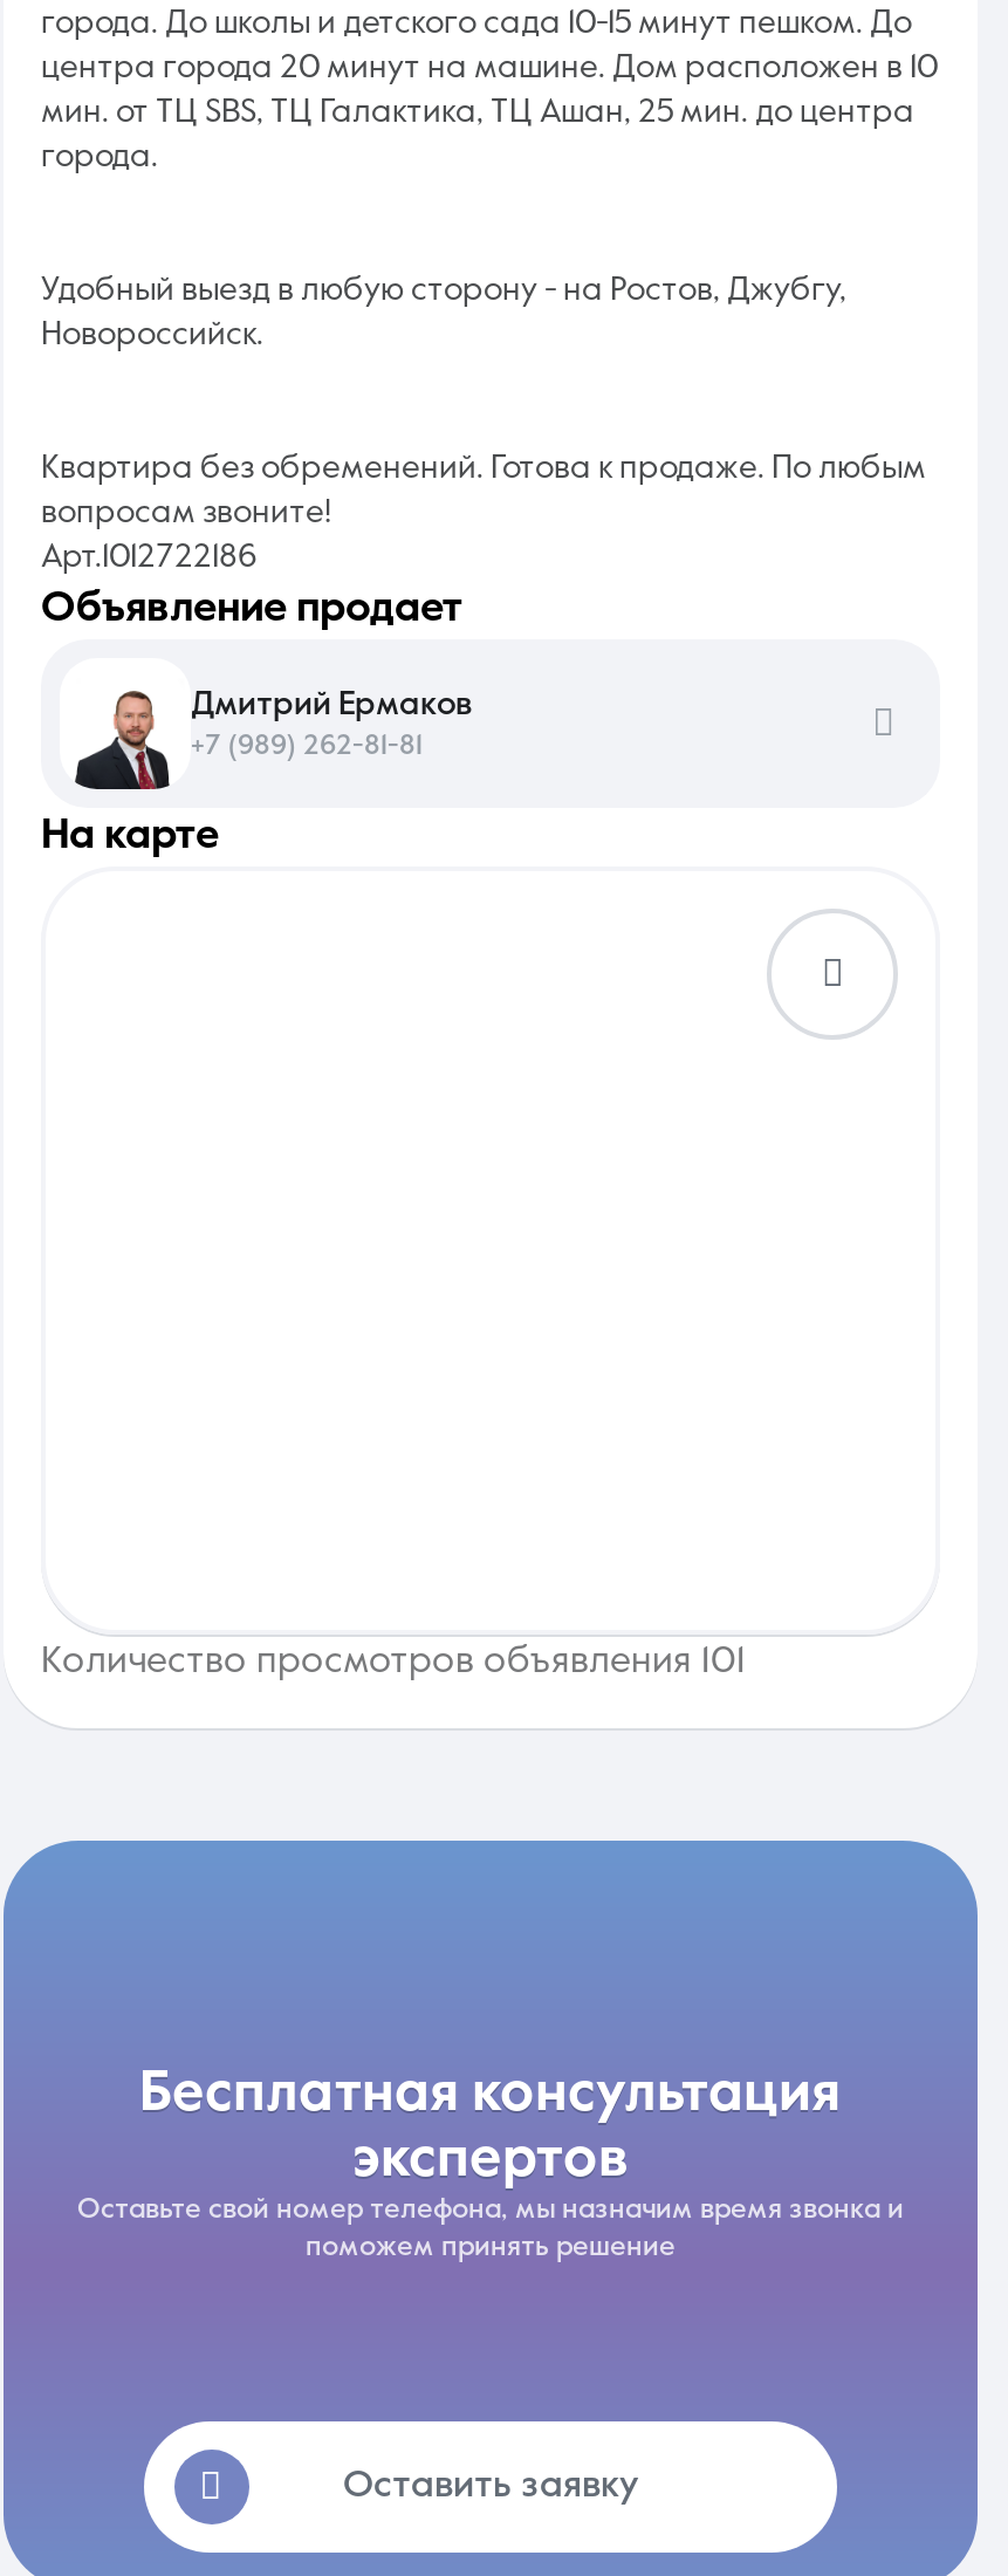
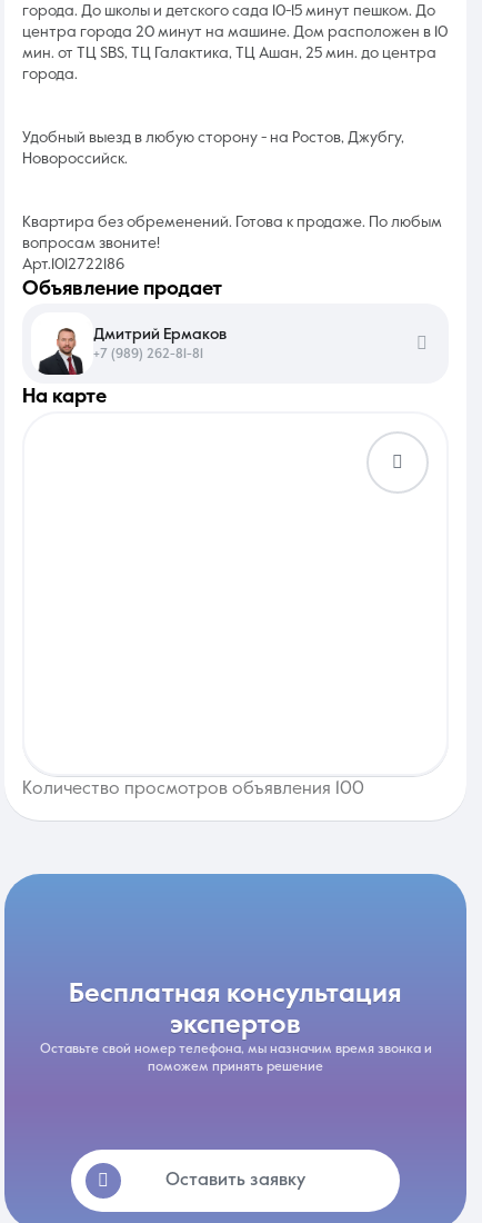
[41,1644,746,1681] Количество просмотров объявления 101 -> [22,780,364,798] Количество просмотров объявления 100

